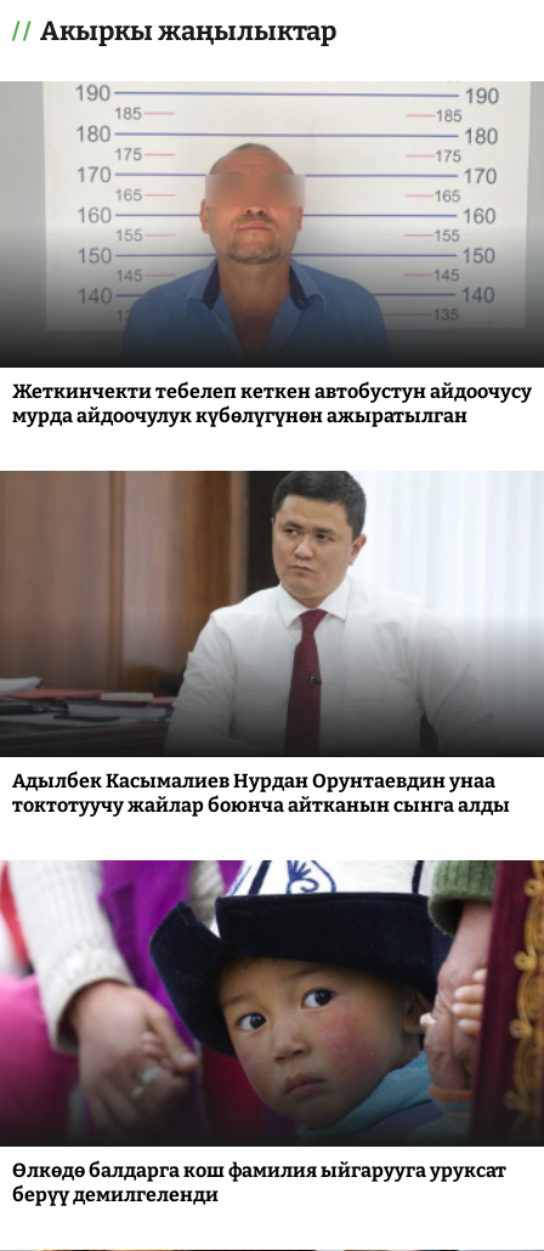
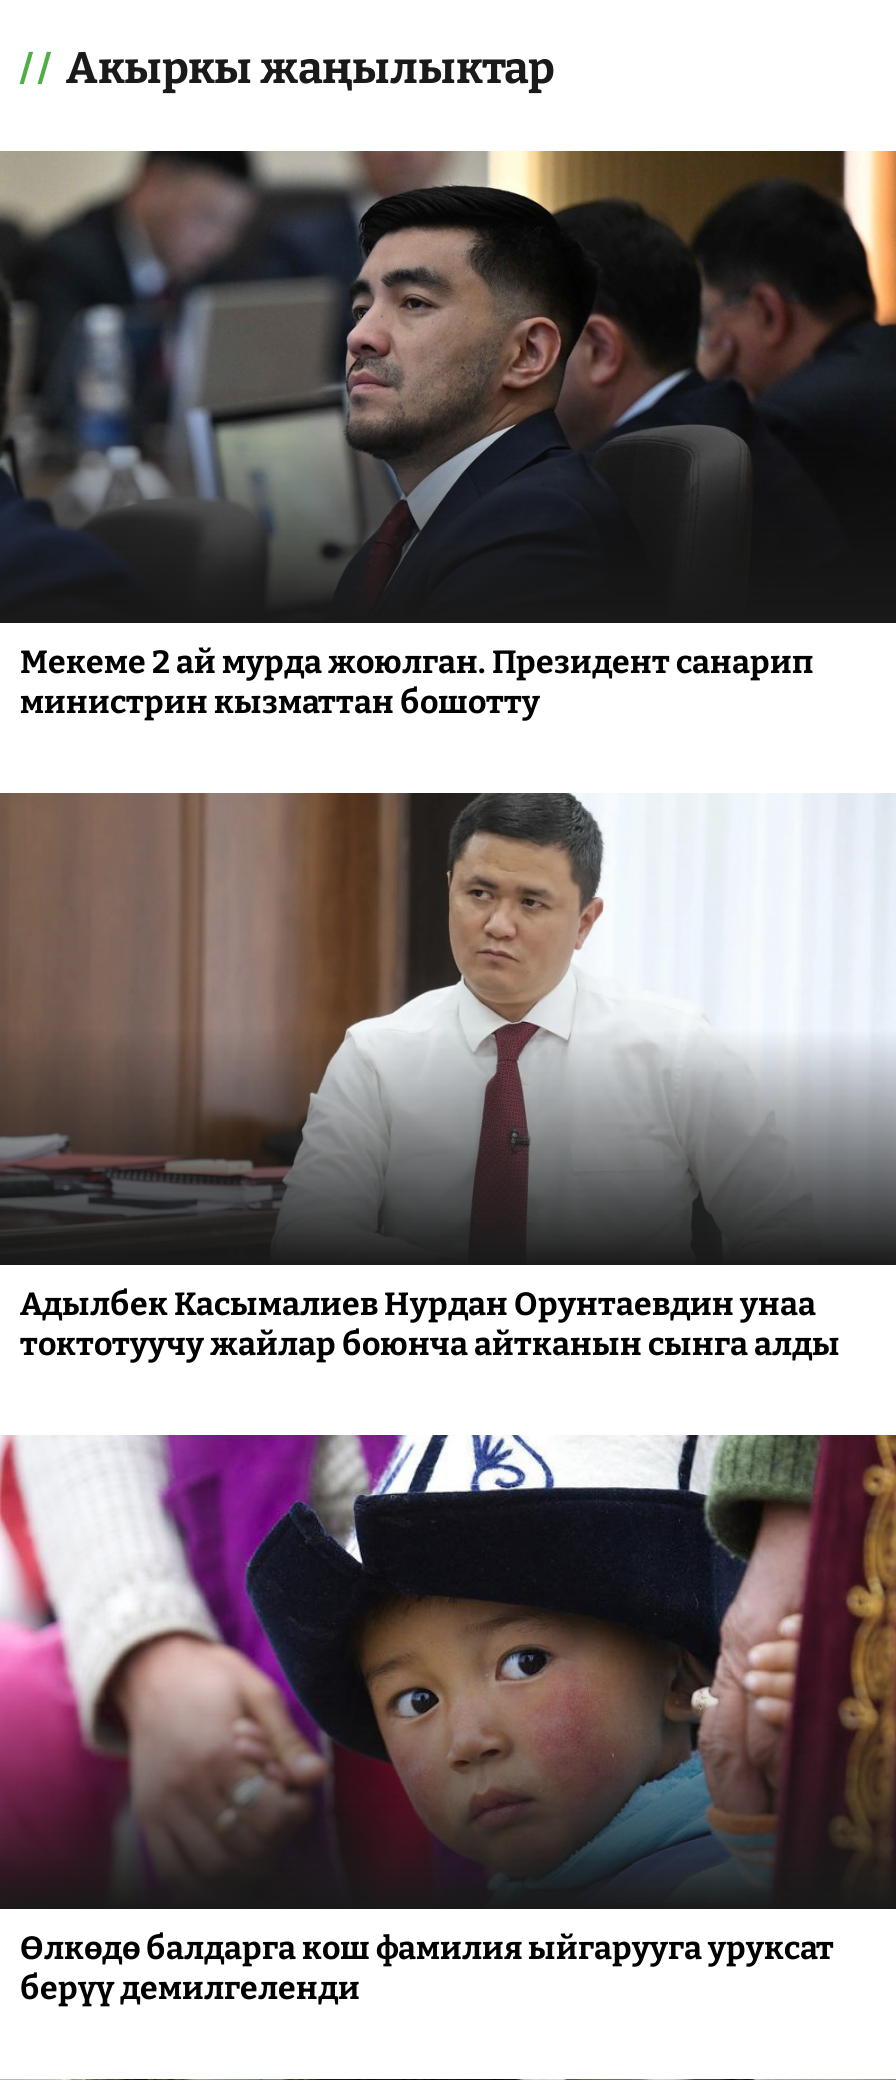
[4,80,540,427] [image] | Жеткинчекти тебелеп кеткен автобустун айдоочусу | мурда айдоочулук күбөлүгүнөн ажыратылган -> [6,148,890,722] [image] | Мекеме 2 ай мурда жоюлган. Президент санарип | министрин кызматтан бошотту

